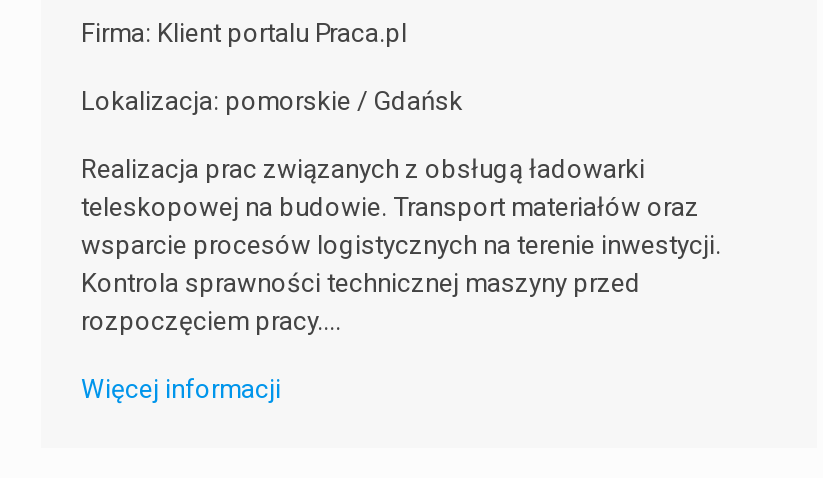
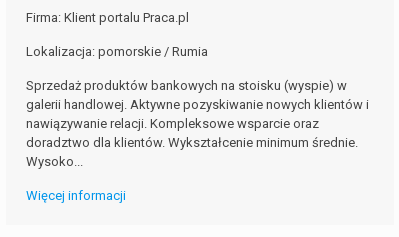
[81,86,463,116] Lokalizacja: pomorskie / Gdańsk -> [26,44,208,59] Lokalizacja: pomorskie / Rumia
[81,154,721,336] Realizacja prac związanych z obsługą ładowarki | teleskopowej na budowie. Transport materiałów oraz | wsparcie procesów logistycznych na terenie inwestycji. | Kontrola sprawności technicznej maszyny przed | rozpoczęciem pracy.... -> [26,78,369,169] Sprzedaż produktów bankowych na stoisku (wyspie) w | galerii handlowej. Aktywne pozyskiwanie nowych klientów i | nawiązywanie relacji. Kompleksowe wsparcie oraz | doradztwo dla klientów. Wykształcenie minimum średnie. | Wysoko...

